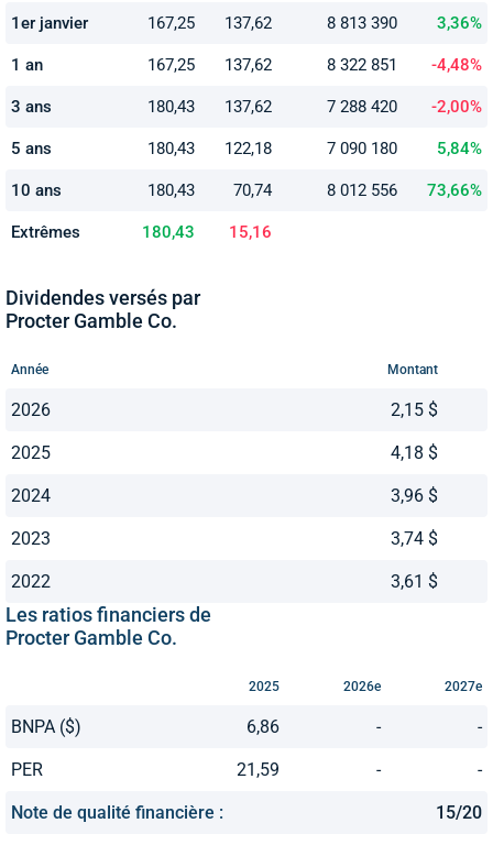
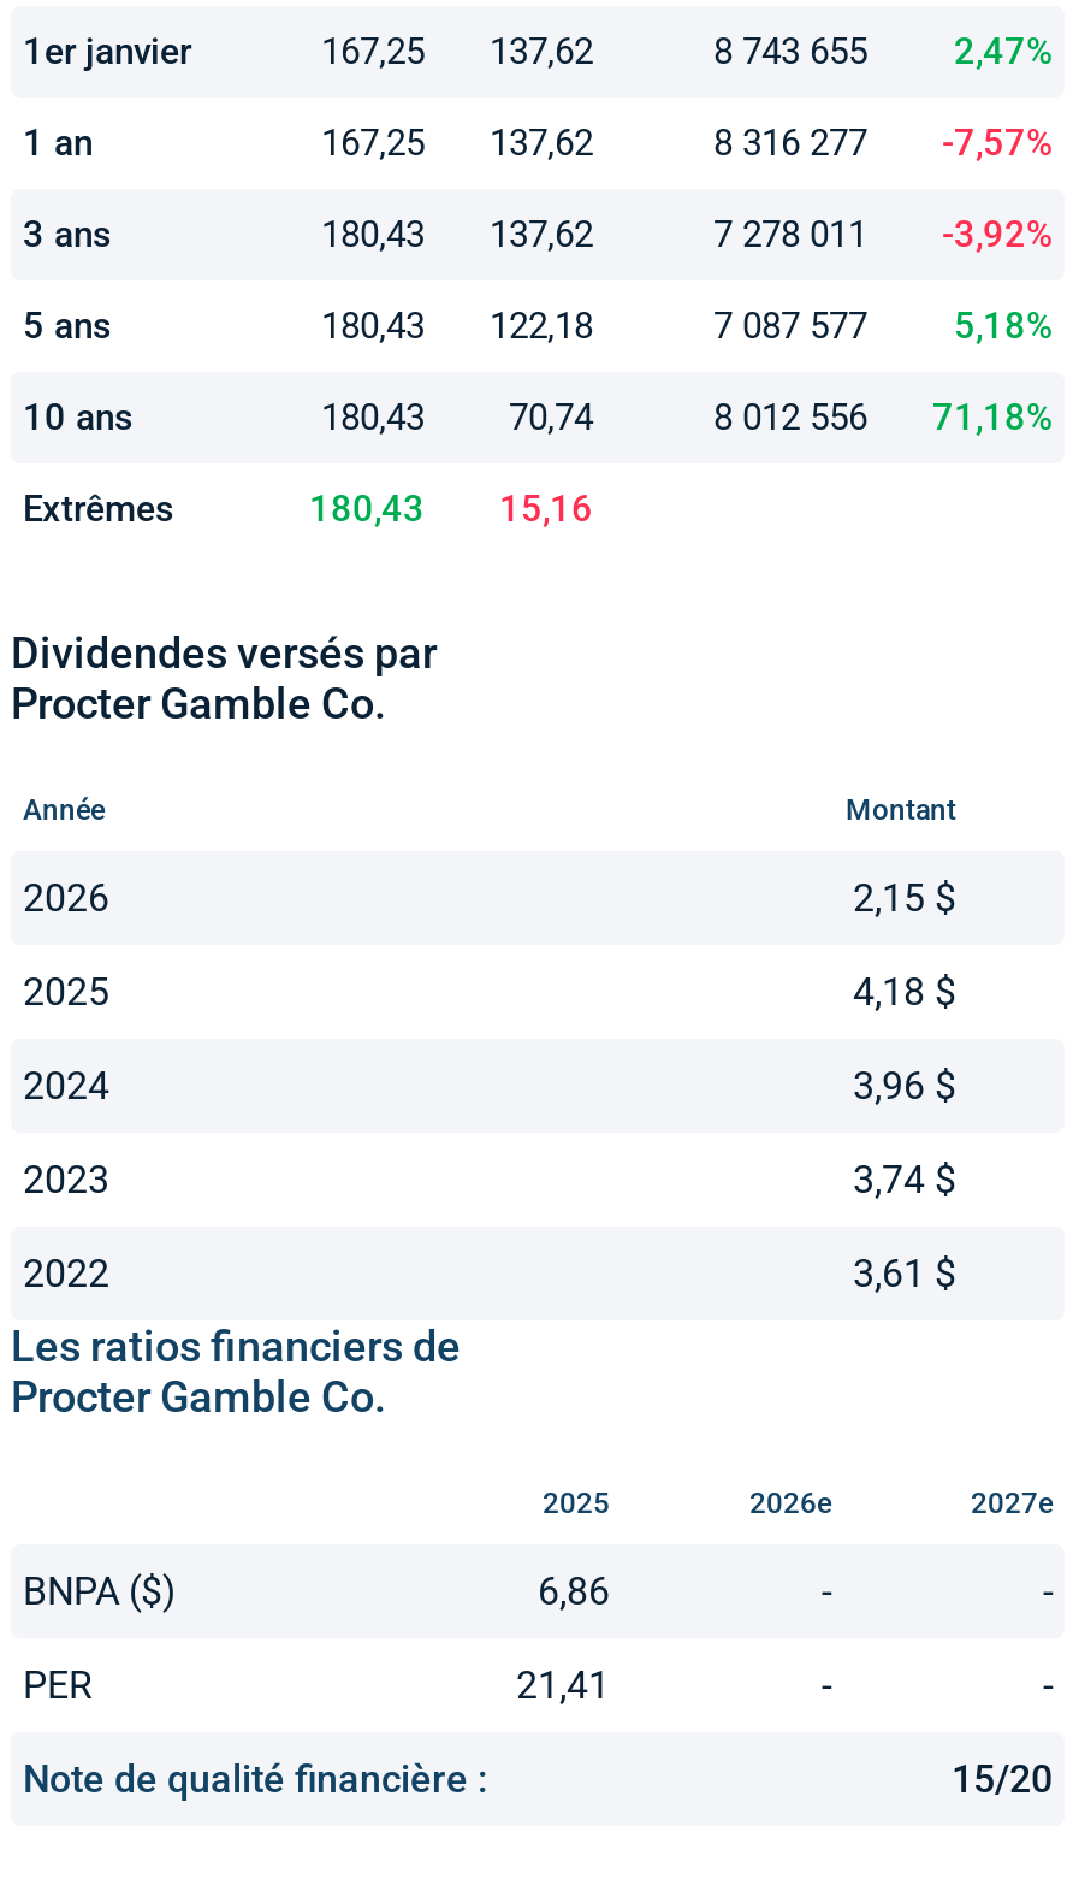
[327,14,397,33] 8 813 390 -> [713,31,867,74] 8 743 655
[437,14,482,33] 3,36% -> [954,31,1053,74] 2,47%
[327,55,397,75] 8 322 851 -> [713,122,867,166] 8 316 277
[431,55,482,75] -4,48% -> [942,122,1053,166] -7,57%
[327,97,397,117] 7 288 420 -> [713,214,867,257] 7 278 011
[431,97,482,117] -2,00% -> [942,214,1053,257] -3,92%
[327,139,397,159] 7 090 180 -> [713,305,867,349] 7 087 577
[437,139,482,159] 5,84% -> [954,305,1053,349] 5,18%
[327,181,482,201] 8 012 556 73,66% -> [713,397,1053,440] 8 012 556 71,18%
[237,760,280,780] 21,59 -> [516,1663,610,1709] 21,41

